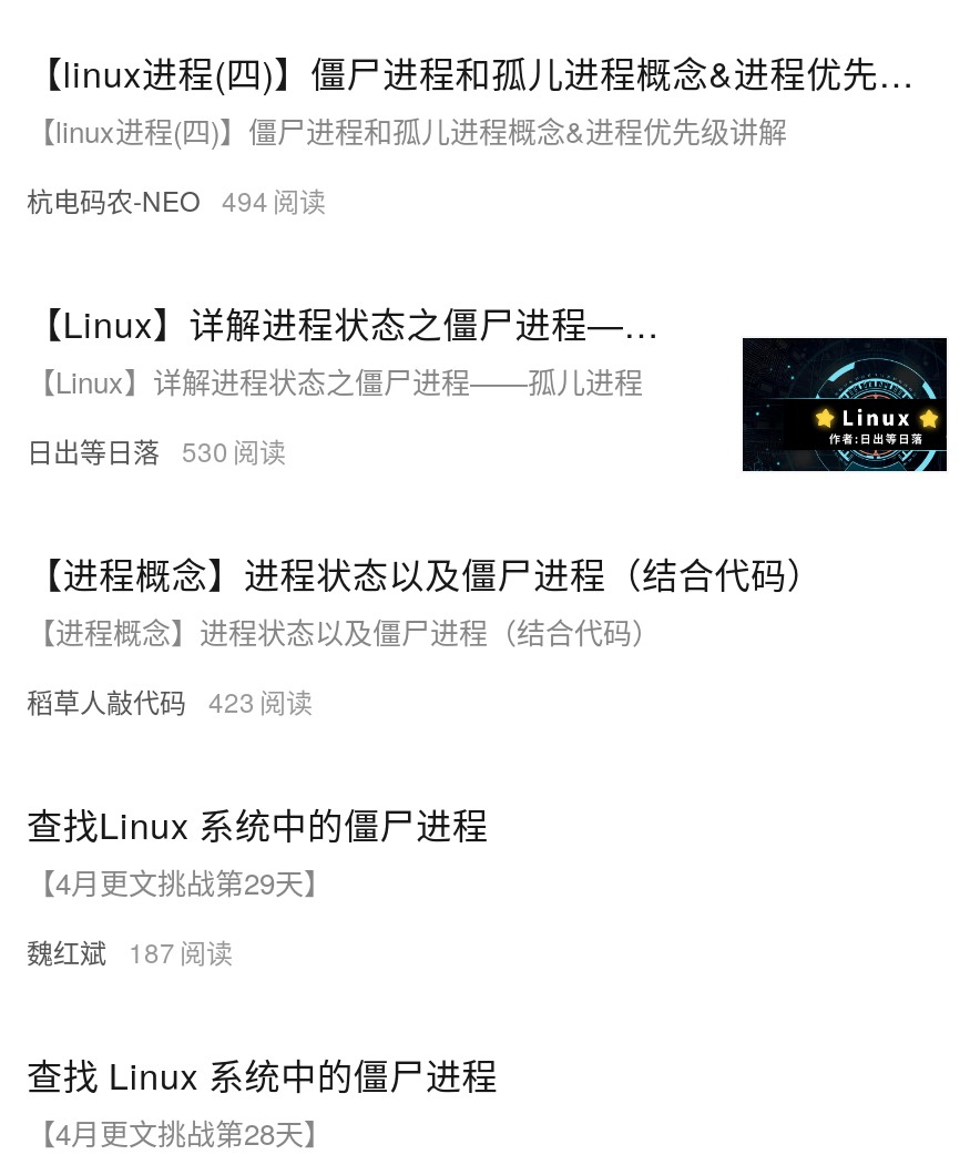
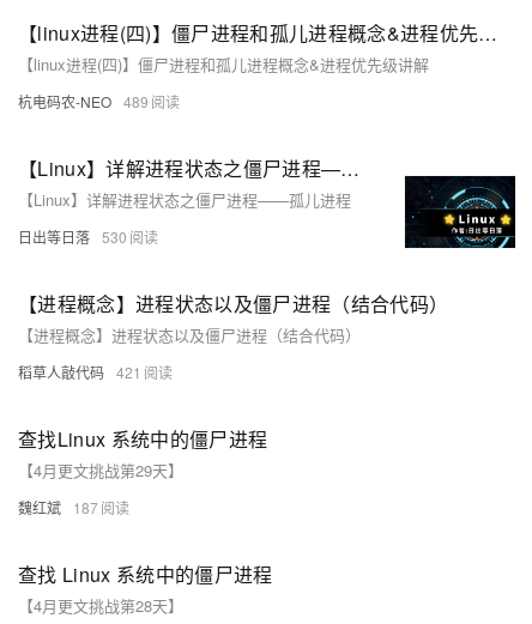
[27,180,268,218] 杭电码农-NEO 494 -> [18,91,149,111] 杭电码农-NEO 489
[27,681,255,719] 稻草人敲代码 423 -> [18,361,141,382] 稻草人敲代码 421

